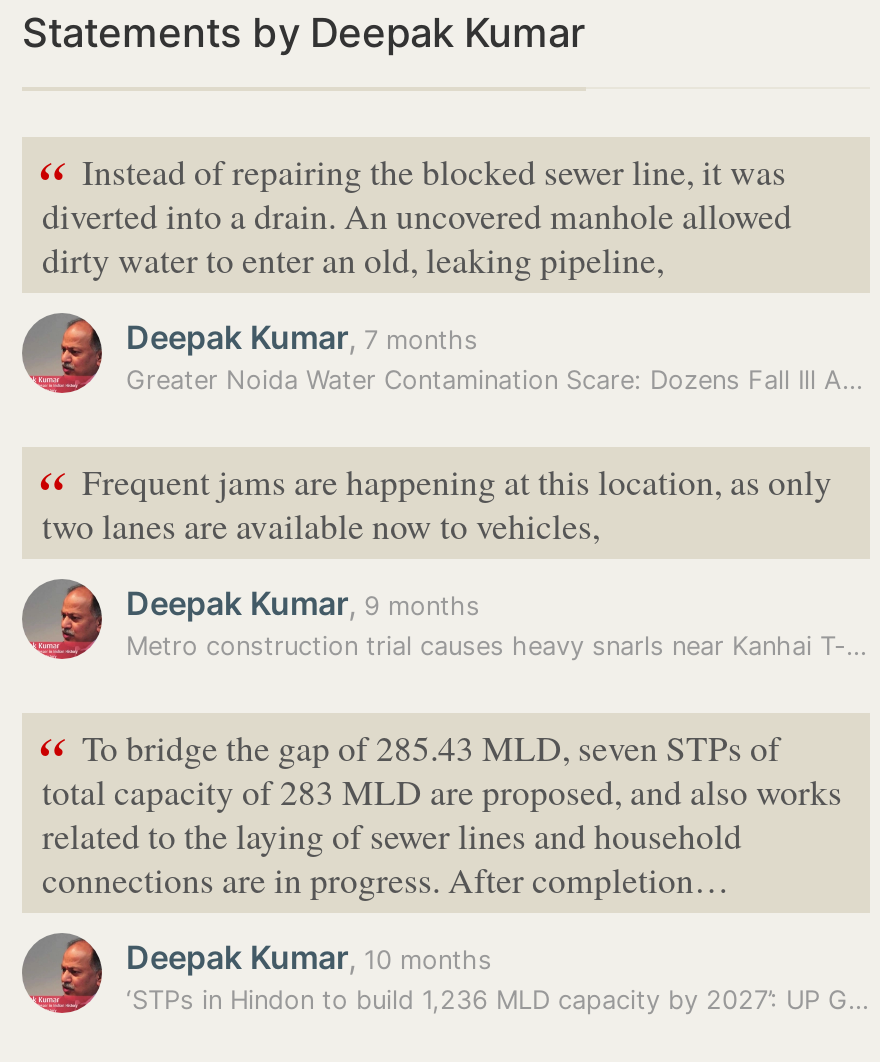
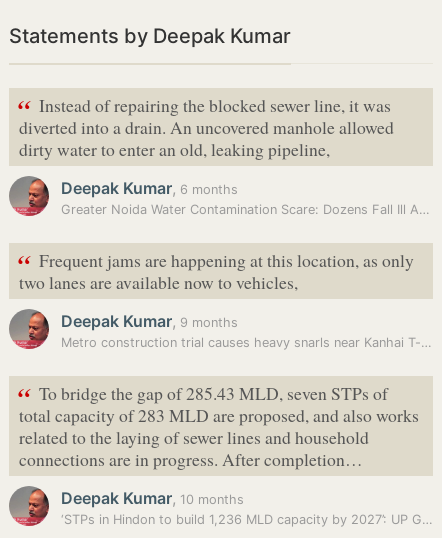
[126,317,478,357] Deepak Kumar, 7 months -> [61,178,238,198] Deepak Kumar, 6 months

